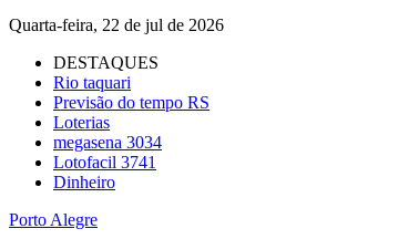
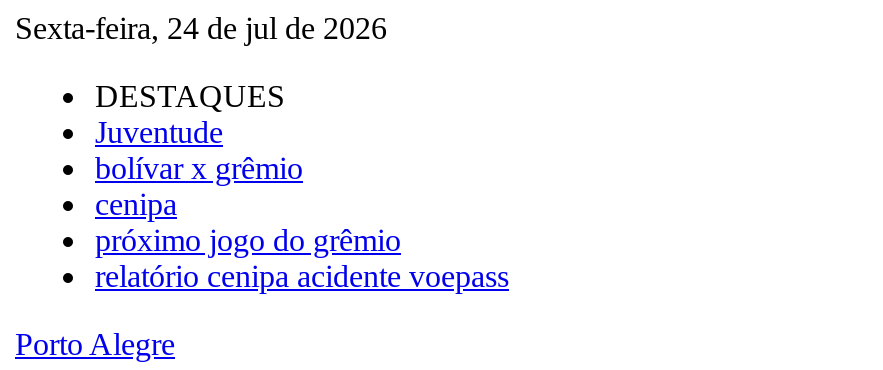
[9,15,224,34] Quarta-feira, 22 de jul de 2026 -> [15,11,387,45] Sexta-feira, 24 de jul de 2026
[53,73,209,191] Rio taquari | Previsão do tempo RS | Loterias | megasena 3034 | Lotofacil 3741 | Dinheiro -> [95,115,509,293] Juventude | bolívar x grêmio | cenipa | próximo jogo do grêmio | relatório cenipa acidente voepass

